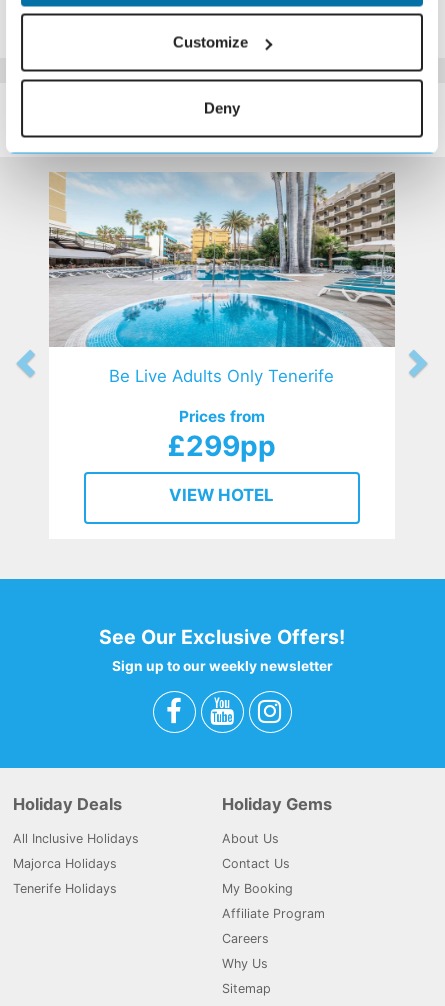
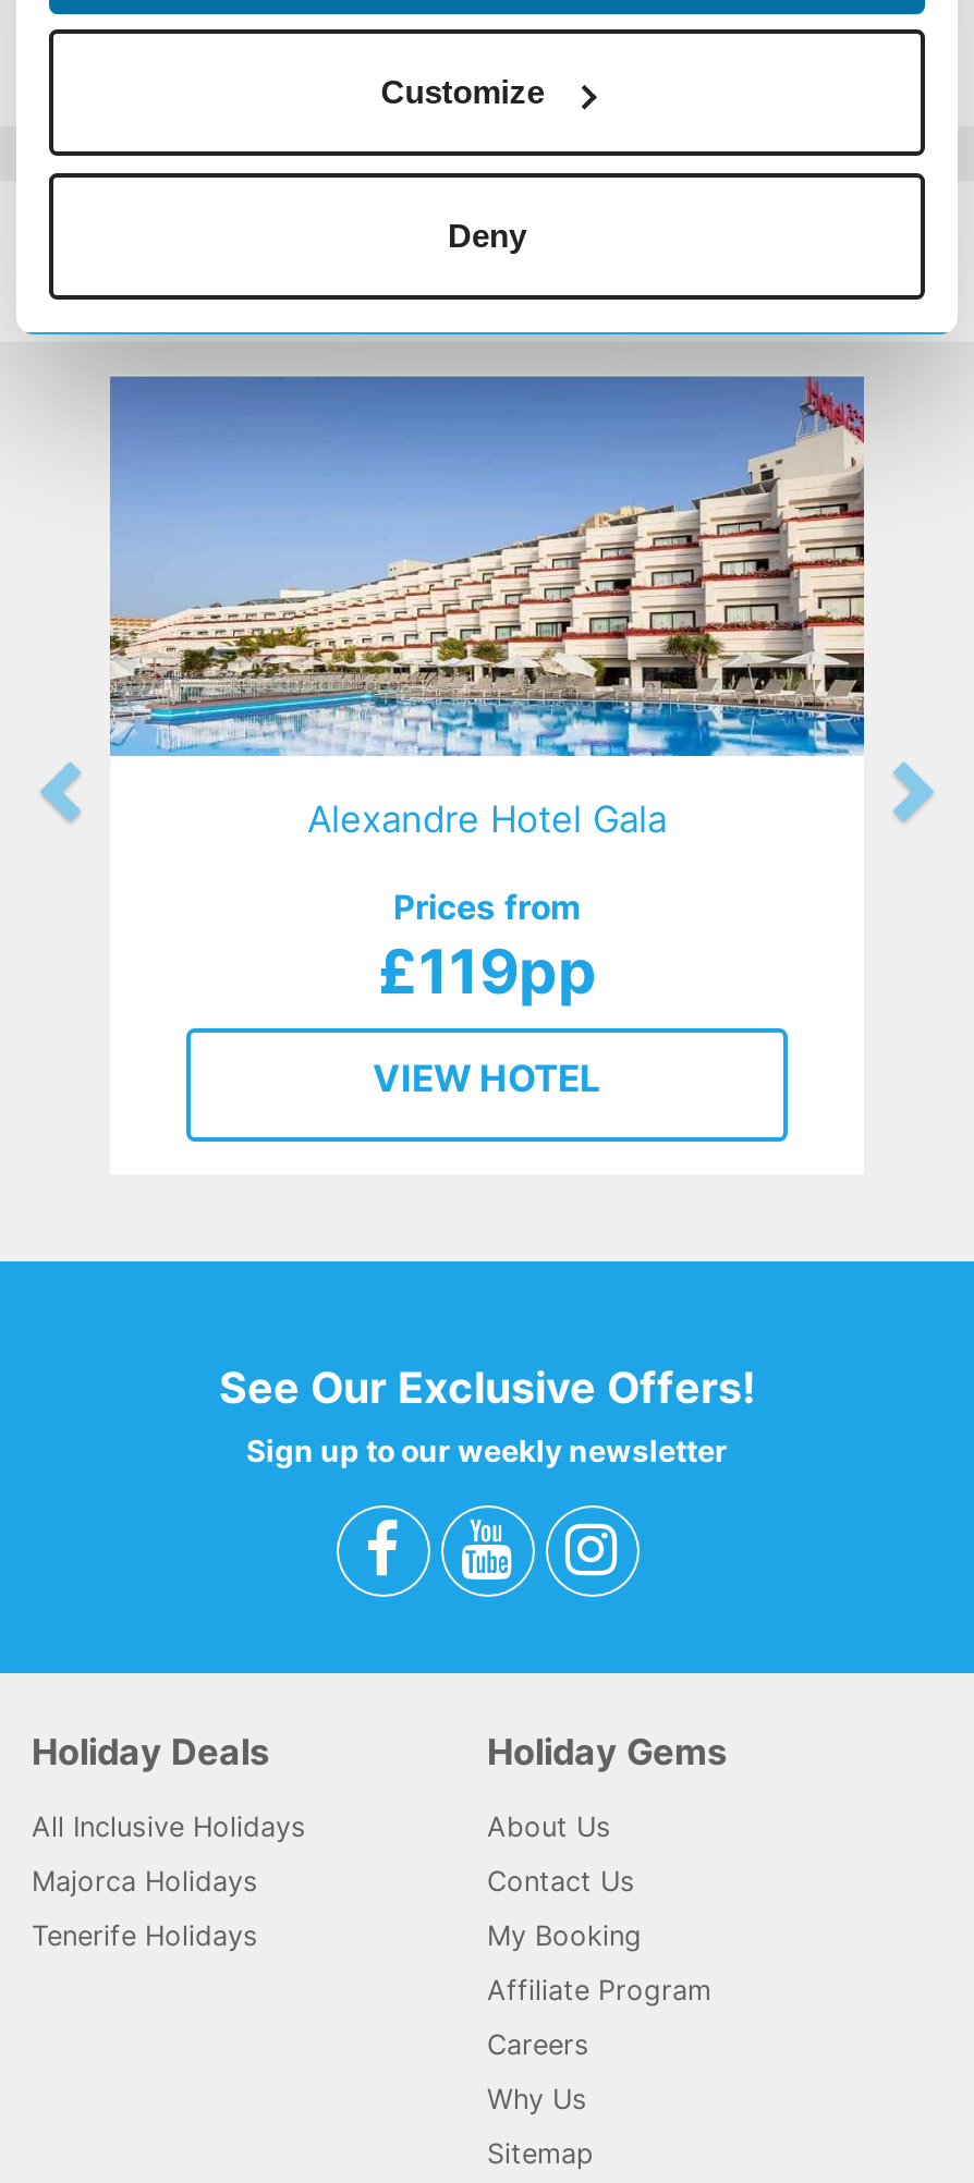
[48,171,396,386] [image] | Be Live Adults Only Tenerife -> [108,375,866,840] [image] | Alexandre Hotel Gala
[167,429,276,463] £299pp -> [377,934,597,1008] £119pp

